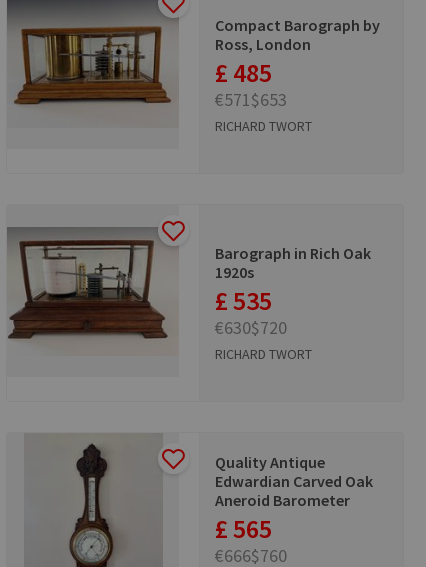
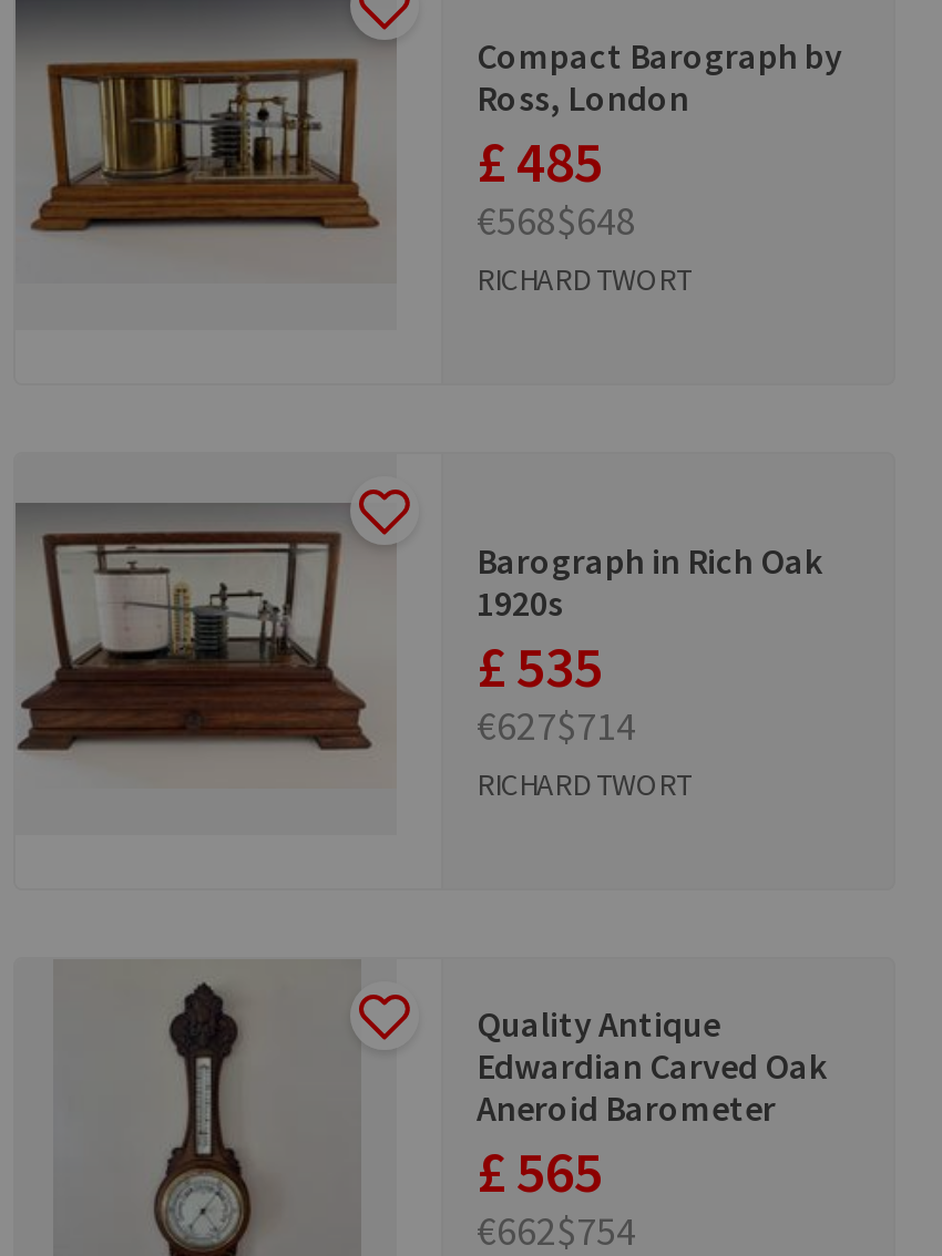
[215,87,287,110] €571$653 -> [477,194,636,245] €568$648
[215,315,287,338] €630$720 -> [477,699,636,750] €627$714
[215,544,287,567] €666$760 -> [477,1205,636,1256] €662$754

